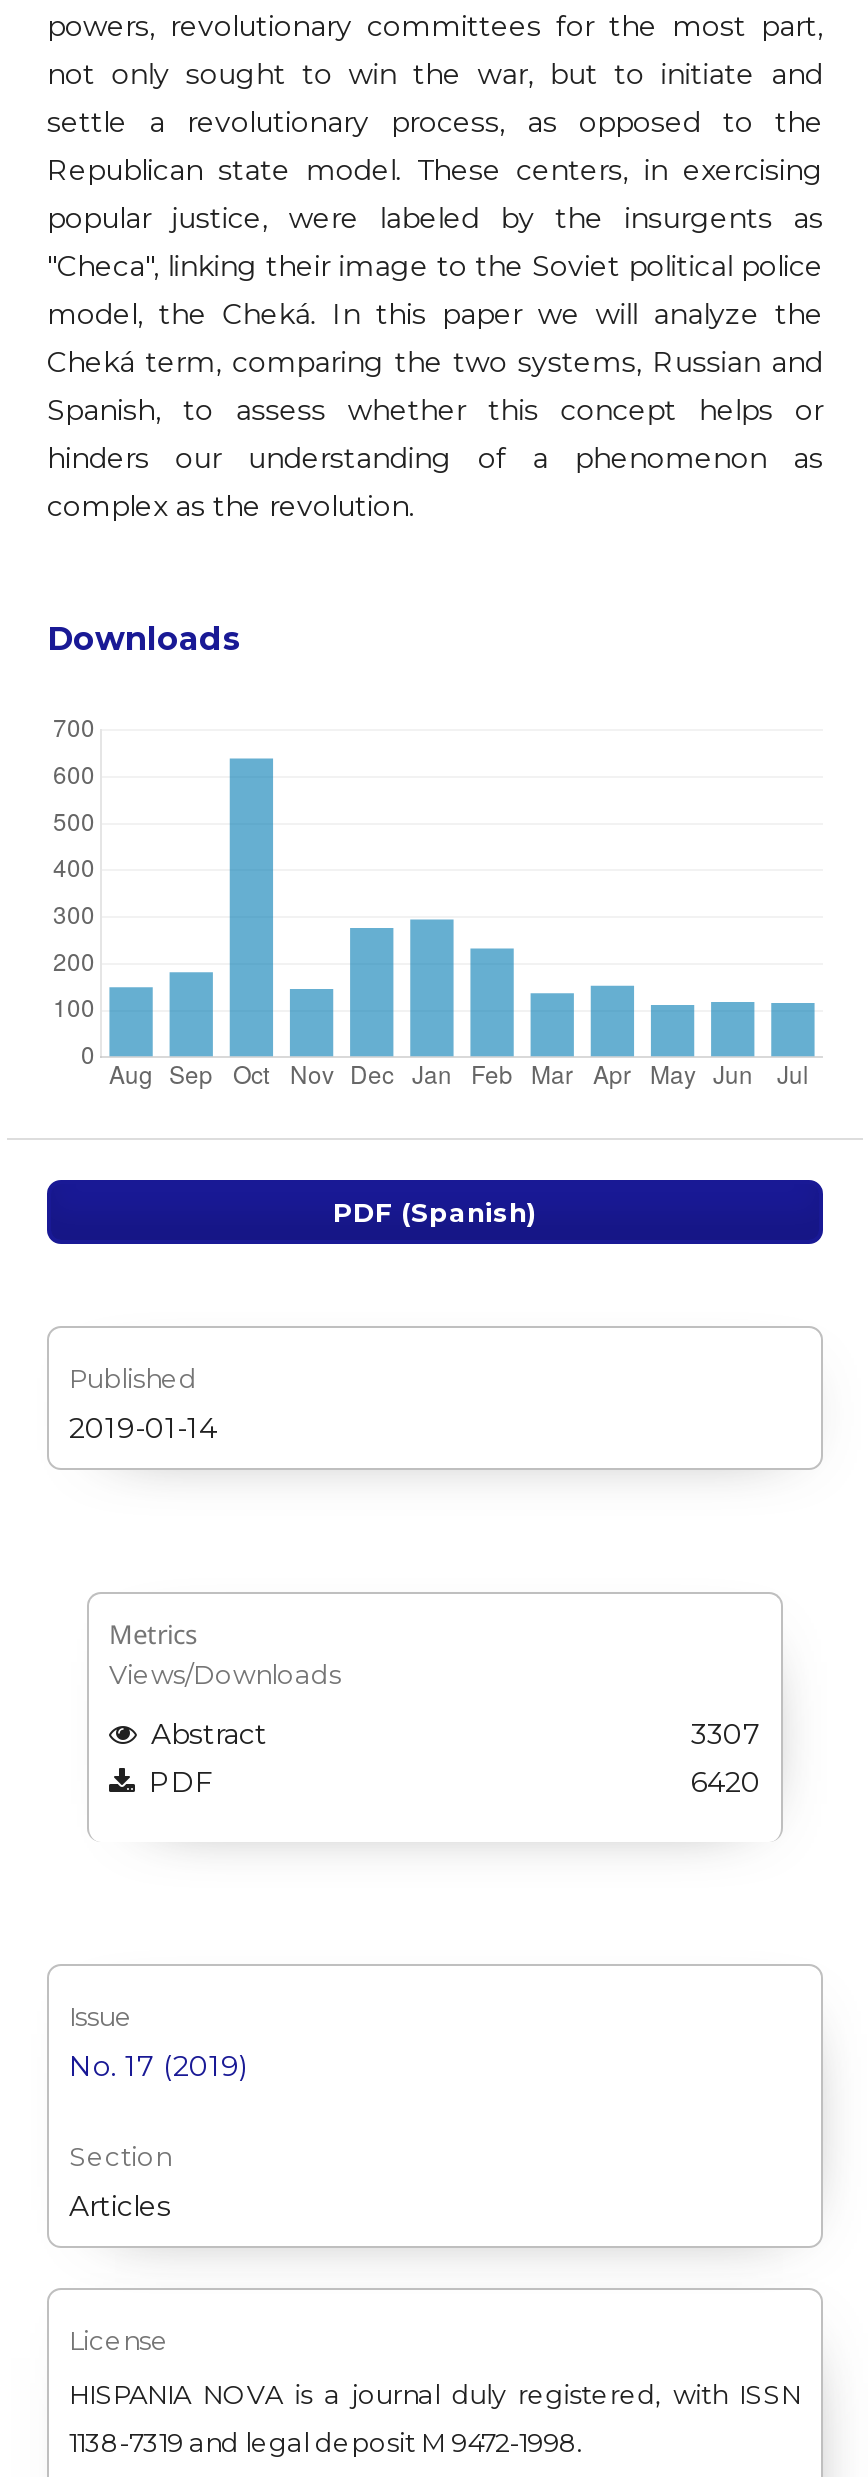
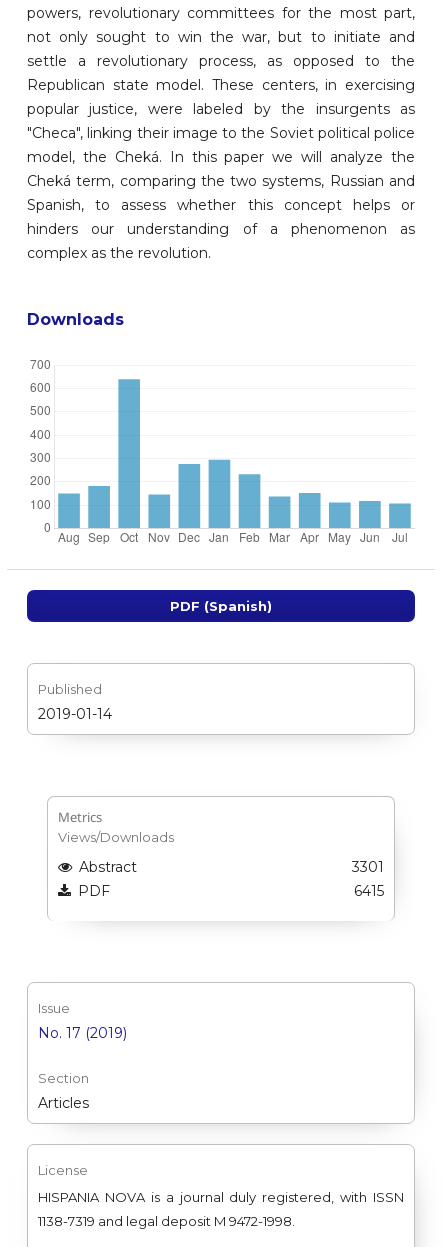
[691,1716,761,1752] 3307 -> [352,858,384,876] 3301
[691,1764,761,1800] 6420 -> [354,882,384,900] 6415

